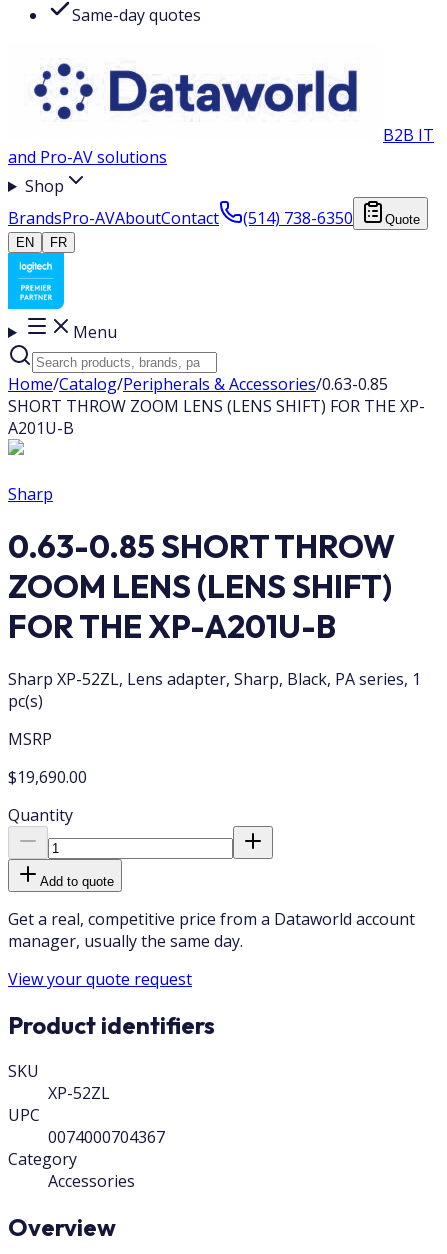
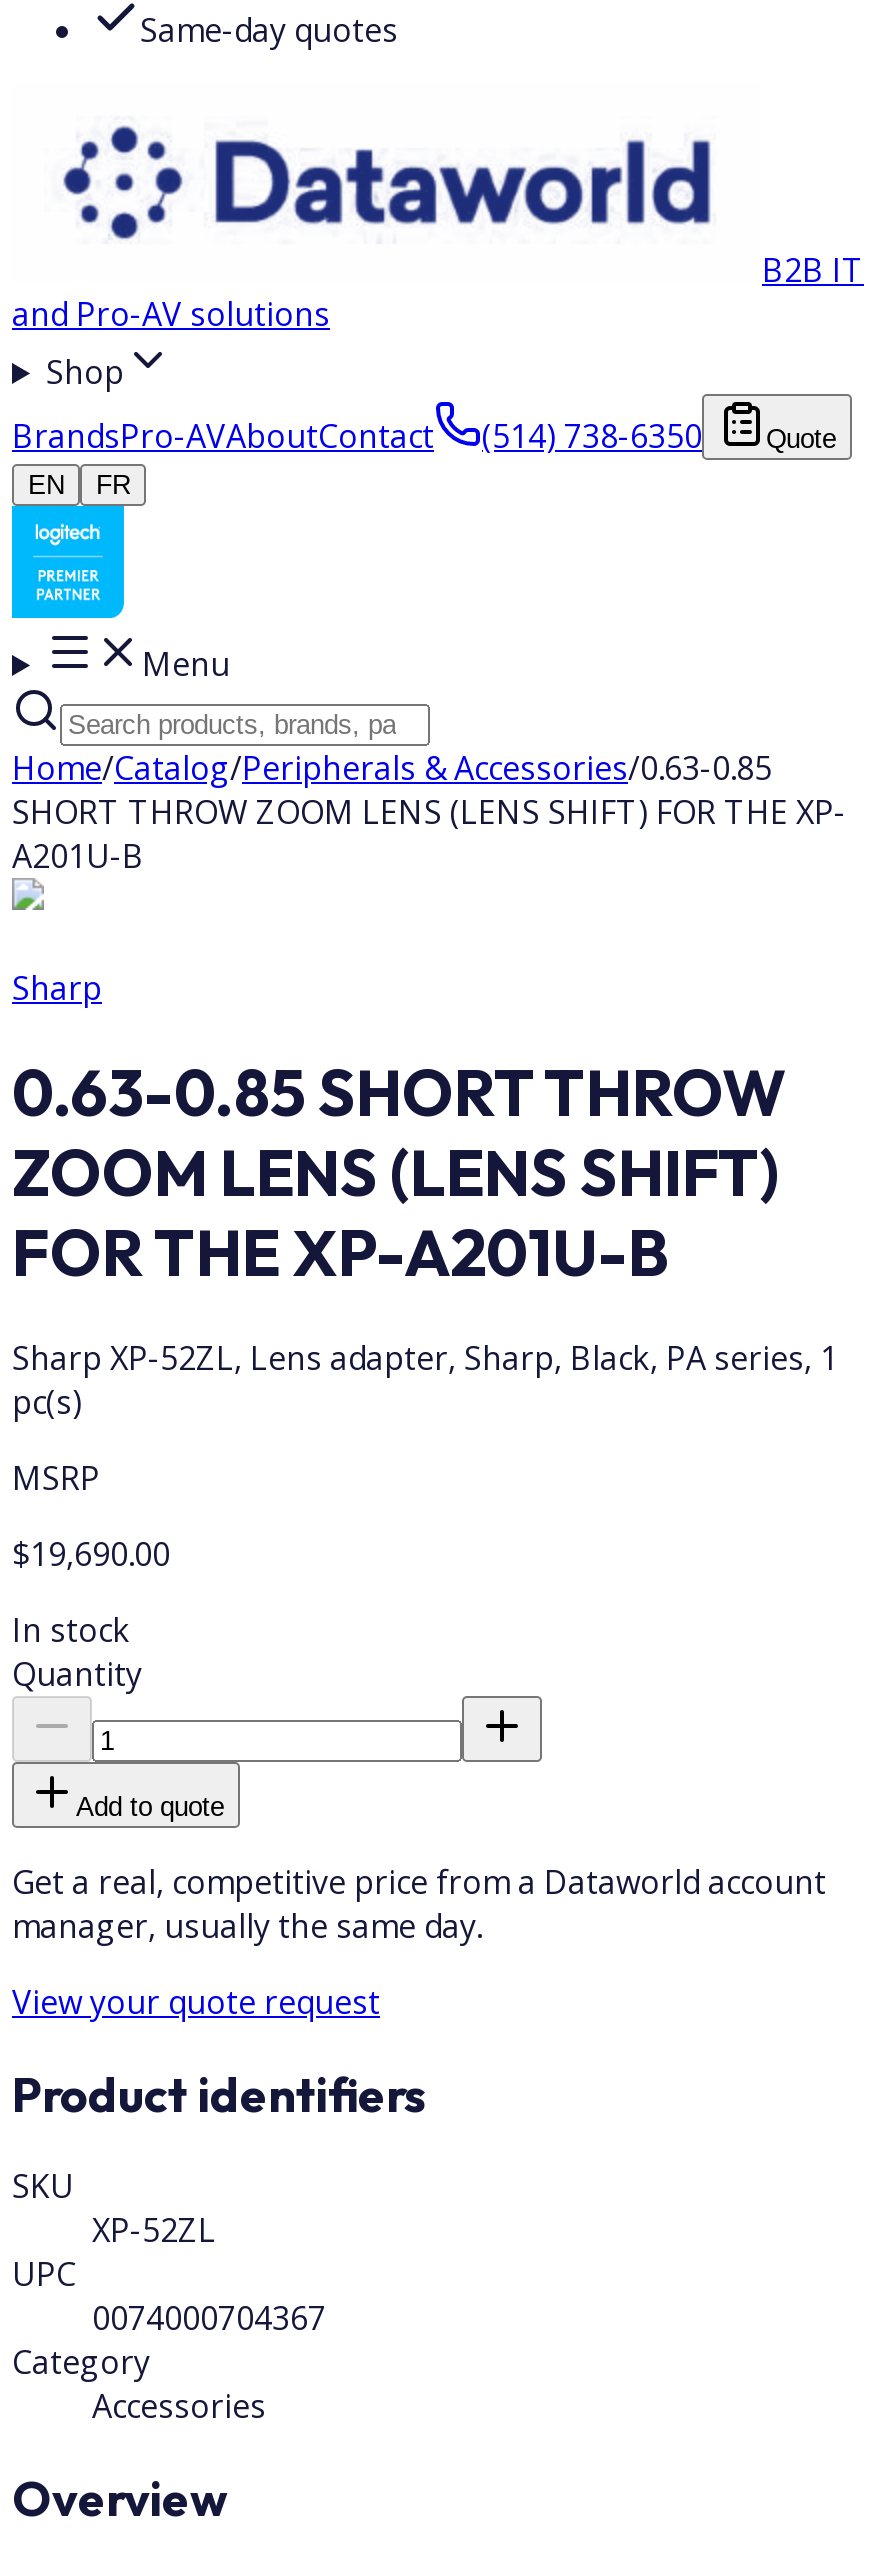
none -> [12,1608,130,1652] In stock

